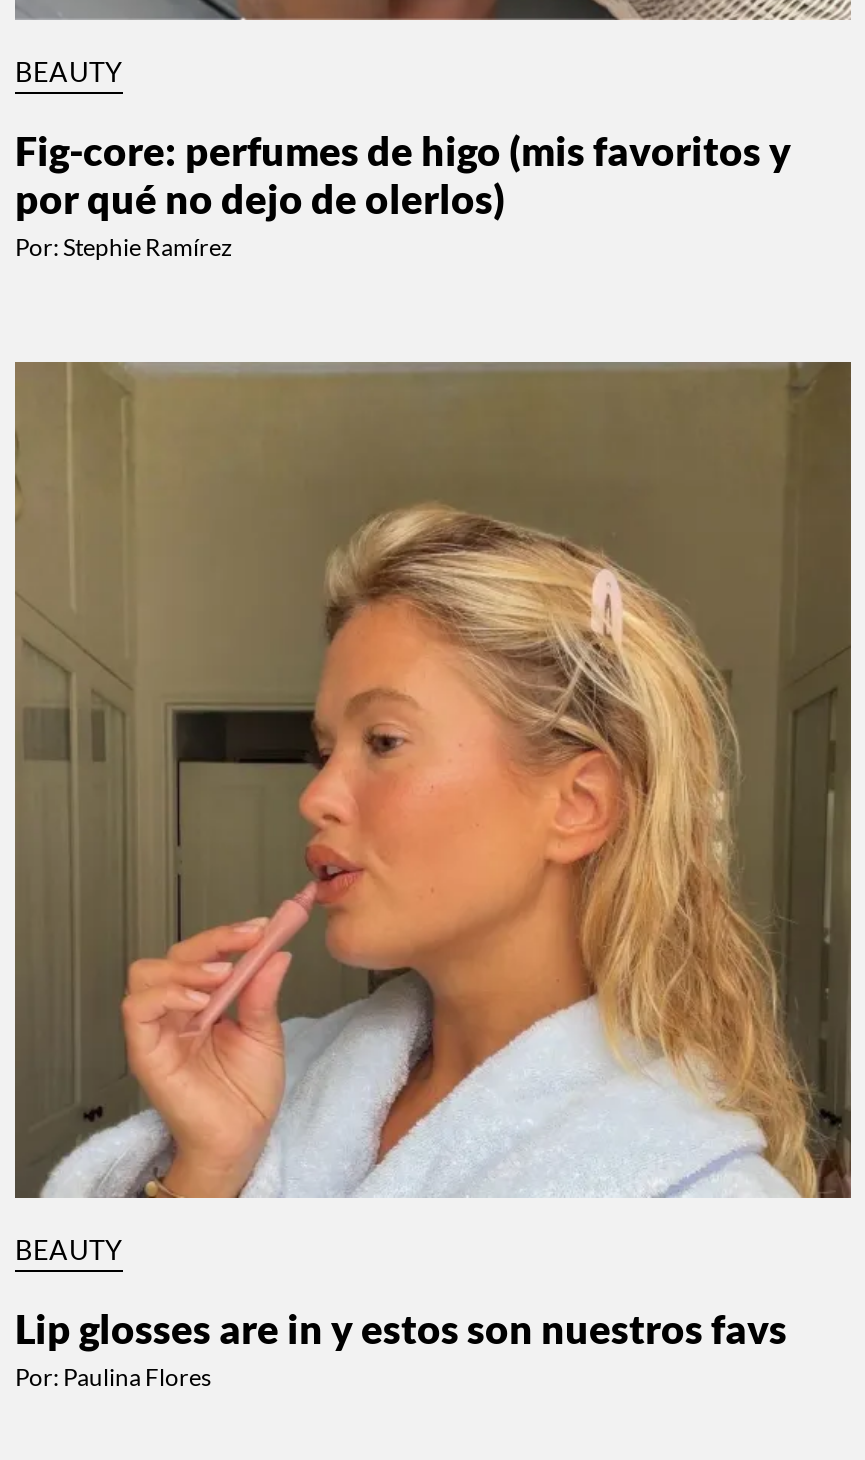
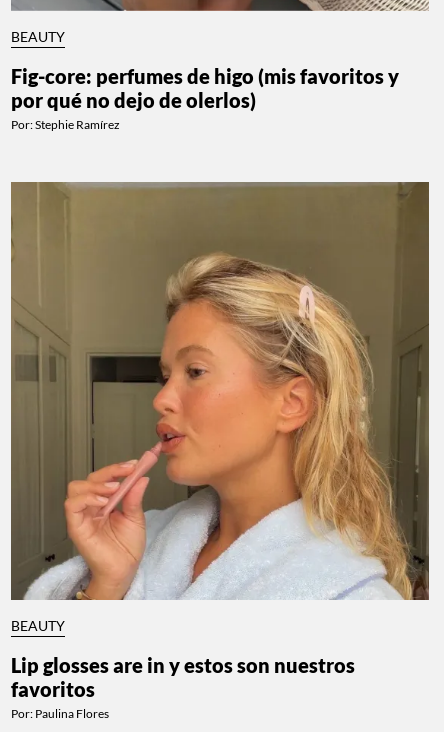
[15,1305,787,1353] Lip glosses are in y estos son nuestros favs -> [11,652,355,700] Lip glosses are in y estos son nuestros | favoritos

